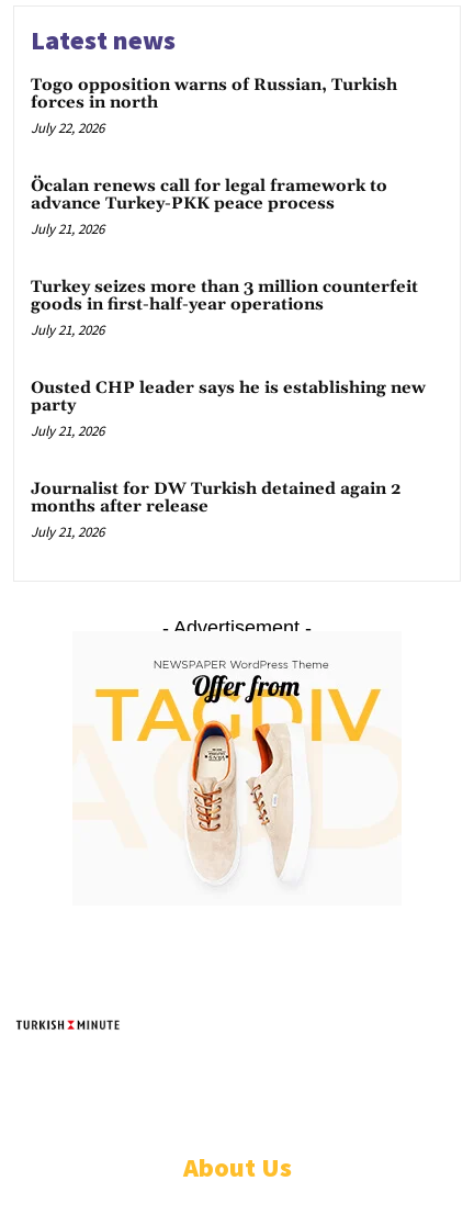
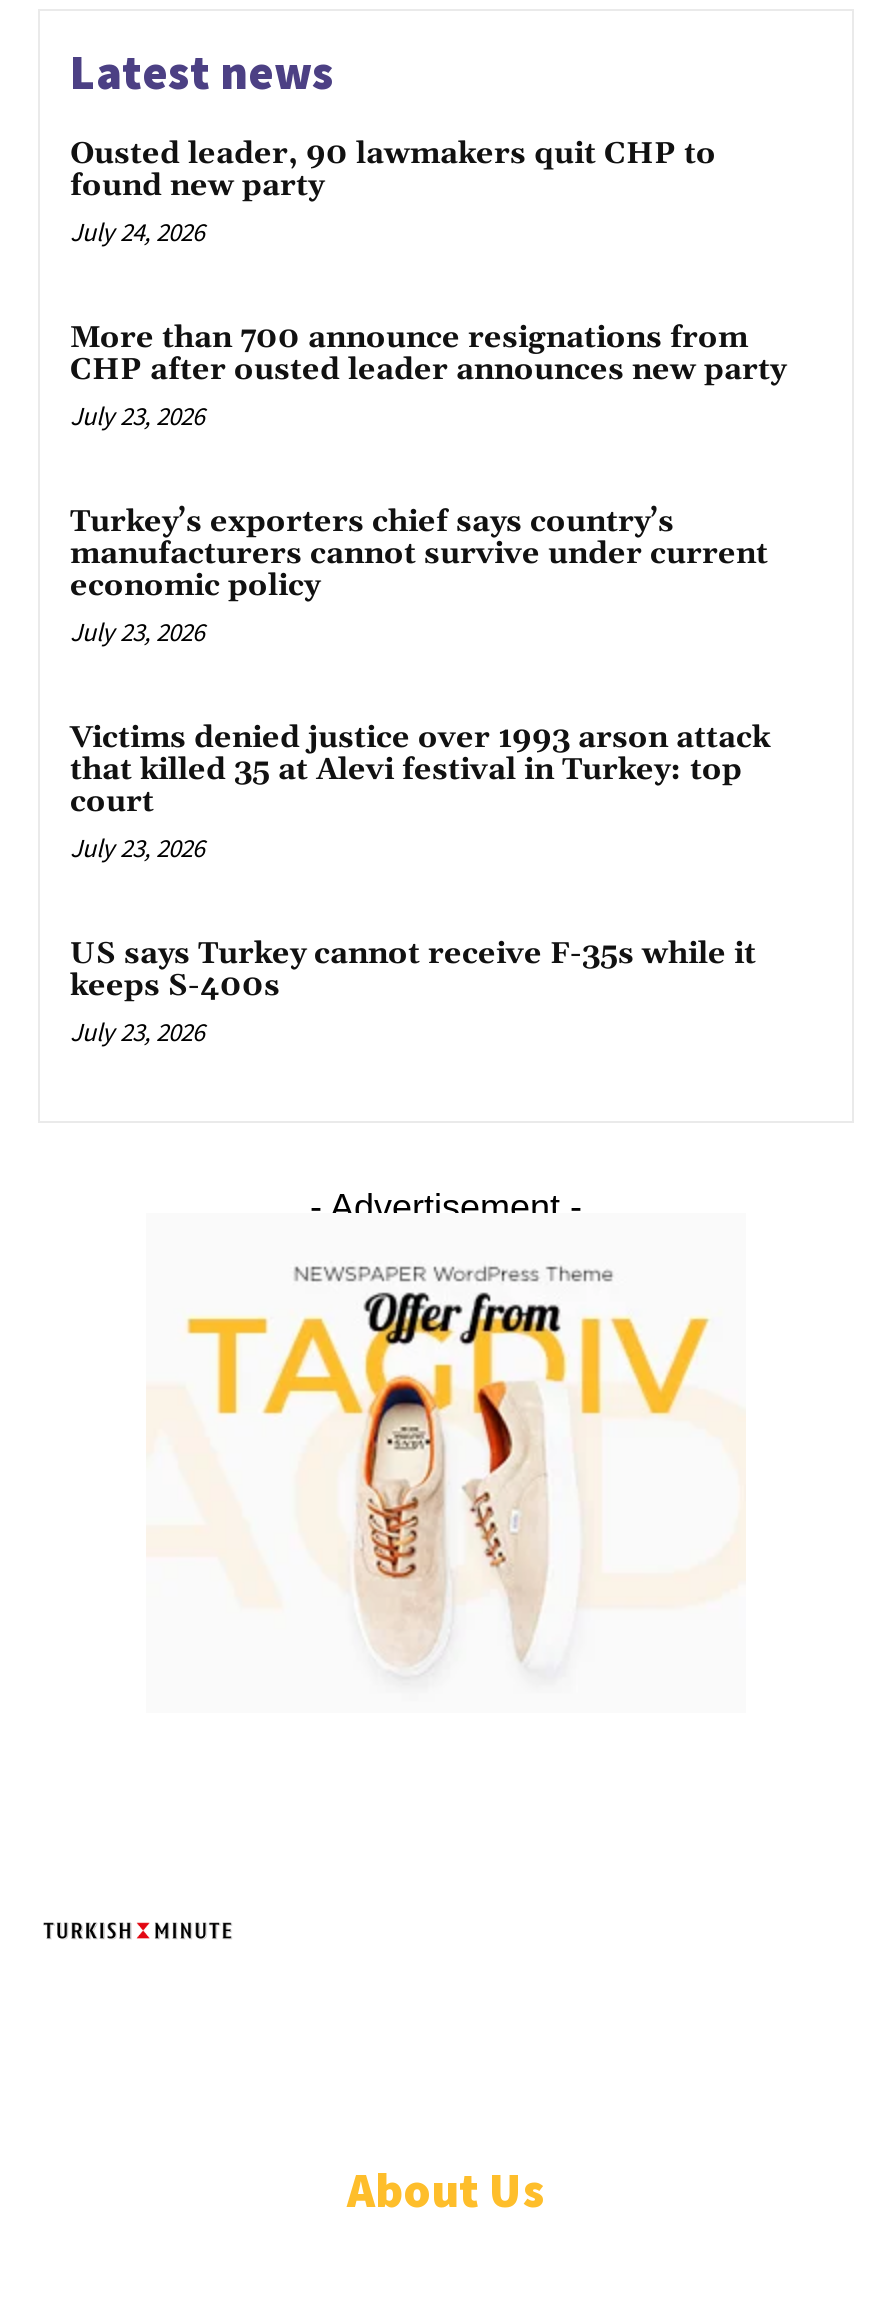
[31,75,397,138] Togo opposition warns of Russian, Turkish | forces in north | July 22, 2026 -> [70,136,716,250] Ousted leader, 90 lawmakers quit CHP to | found new party | July 24, 2026
[31,176,387,239] Öcalan renews call for legal framework to | advance Turkey-PKK peace process | July 21, 2026 -> [70,320,786,434] More than 700 announce resignations from | CHP after ousted leader announces new party | July 23, 2026
[31,277,418,340] Turkey seizes more than 3 million counterfeit | goods in first-half-year operations | July 21, 2026 -> [70,504,768,650] Turkey’s exporters chief says country’s | manufacturers cannot survive under current | economic policy | July 23, 2026
[31,378,426,441] Ousted CHP leader says he is establishing new | party | July 21, 2026 -> [70,720,770,866] Victims denied justice over 1993 arson attack | that killed 35 at Alevi festival in Turkey: top | court | July 23, 2026
[31,479,400,542] Journalist for DW Turkish detained again 2 | months after release | July 21, 2026 -> [70,936,756,1050] US says Turkey cannot receive F-35s while it | keeps S-400s | July 23, 2026

